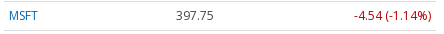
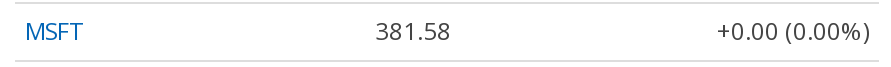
[176,7,214,24] 397.75 -> [375,15,451,49] 381.58
[354,7,431,24] -4.54 (-1.14%) -> [717,15,869,49] +0.00 (0.00%)

